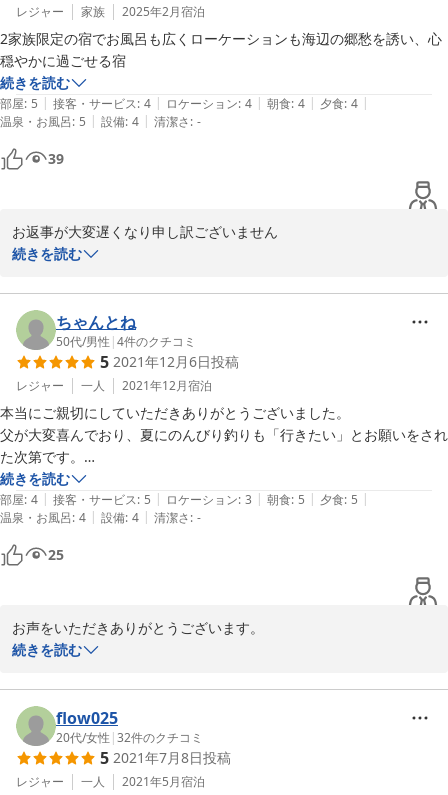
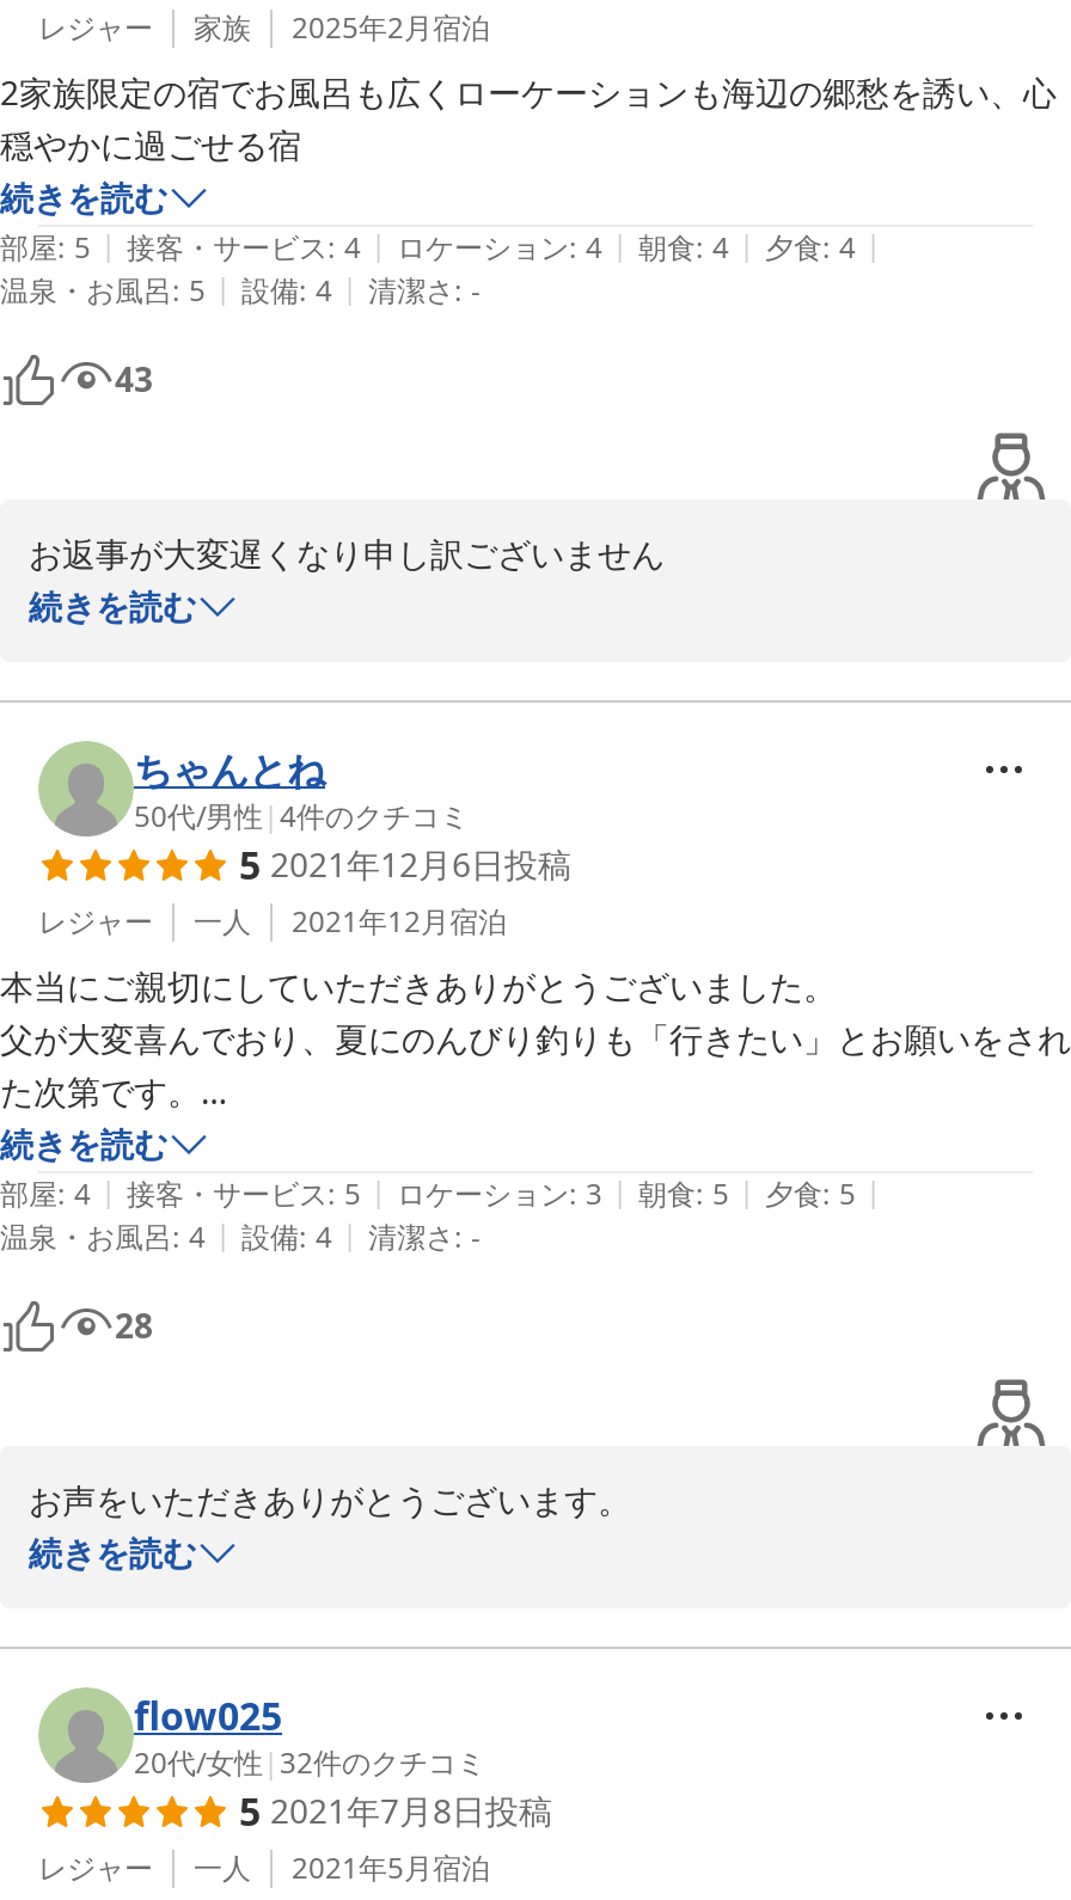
[48,149,64,168] 39 -> [115,356,153,402] 43
[48,545,64,564] 25 -> [115,1303,153,1348] 28

